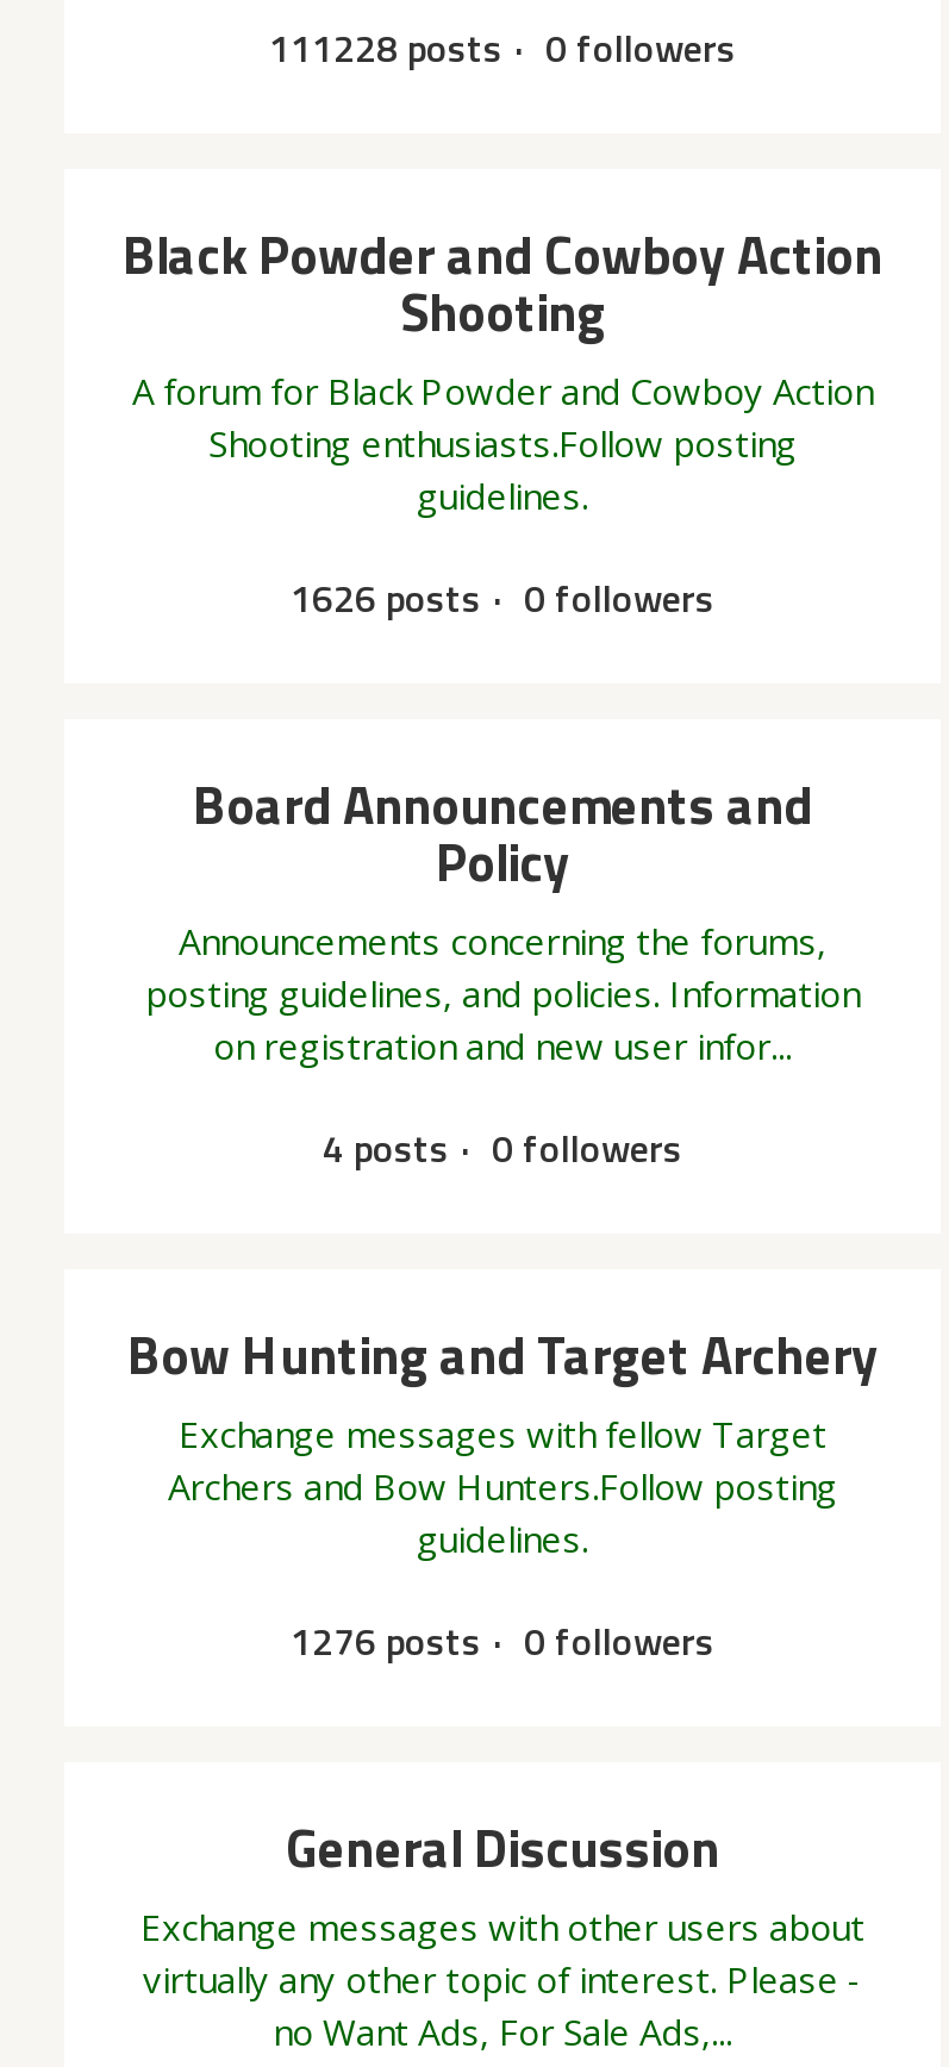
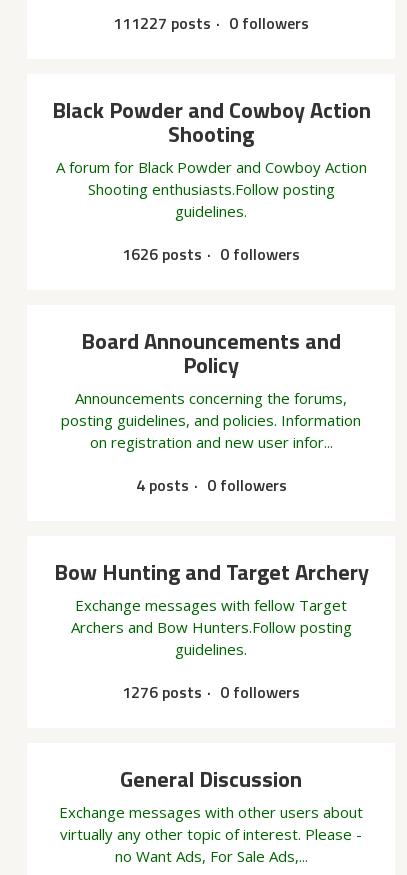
[269,19,736,76] 111228 posts 0 followers -> [113,11,309,35] 111227 posts 0 followers

